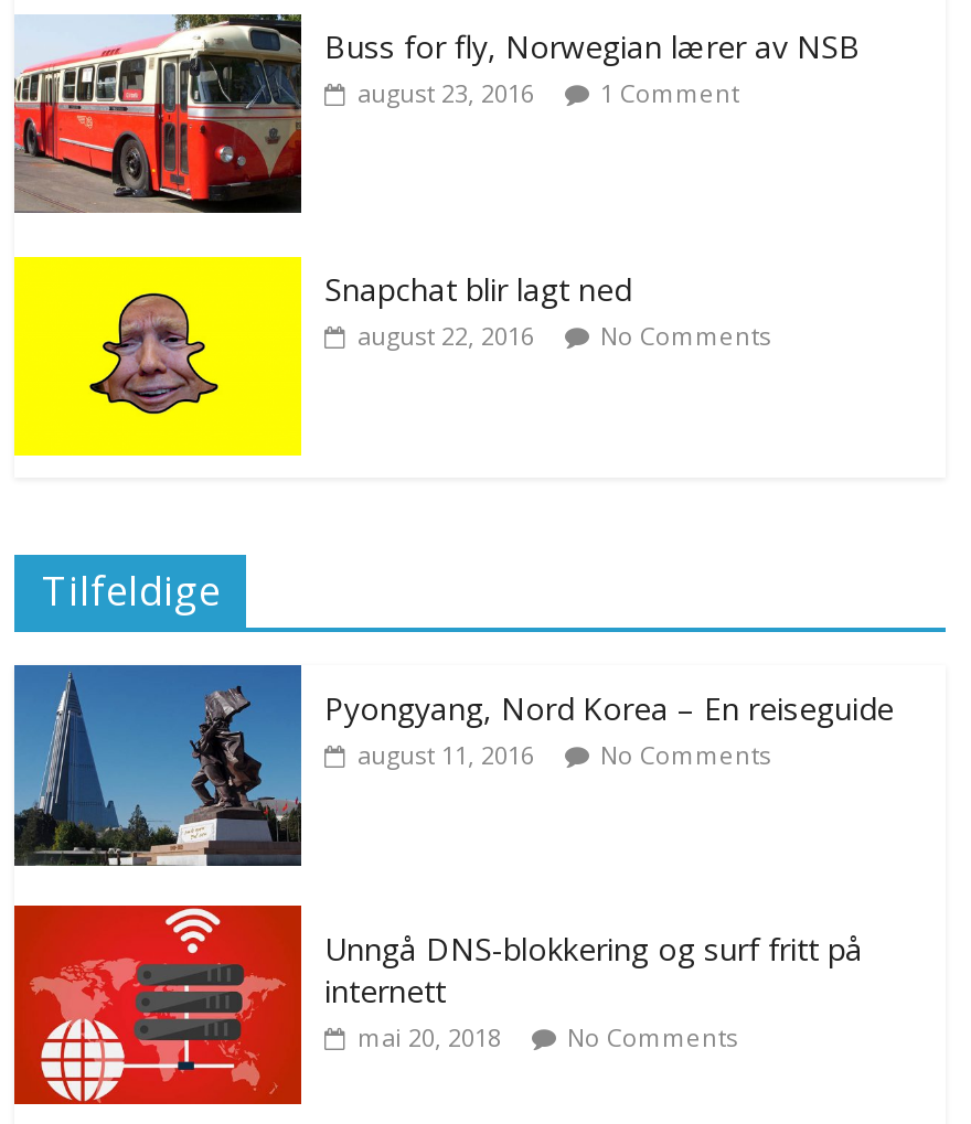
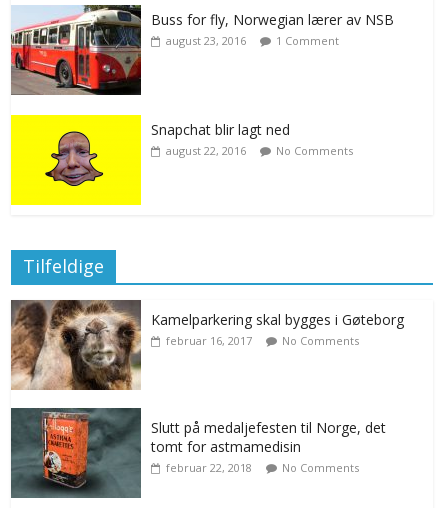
[12,663,894,868] [image] | Pyongyang, Nord Korea – En reiseguide | august 11, 2016 -> [10,299,404,391] [image] | Kamelparkering skal bygges i Gøteborg | februar 16, 2017
[12,903,863,1106] [image] | Unngå DNS-blokkering og surf fritt på | internett | mai 20, 2018 -> [10,407,386,499] [image] | Slutt på medaljefesten til Norge, det | tomt for astmamedisin | februar 22, 2018

